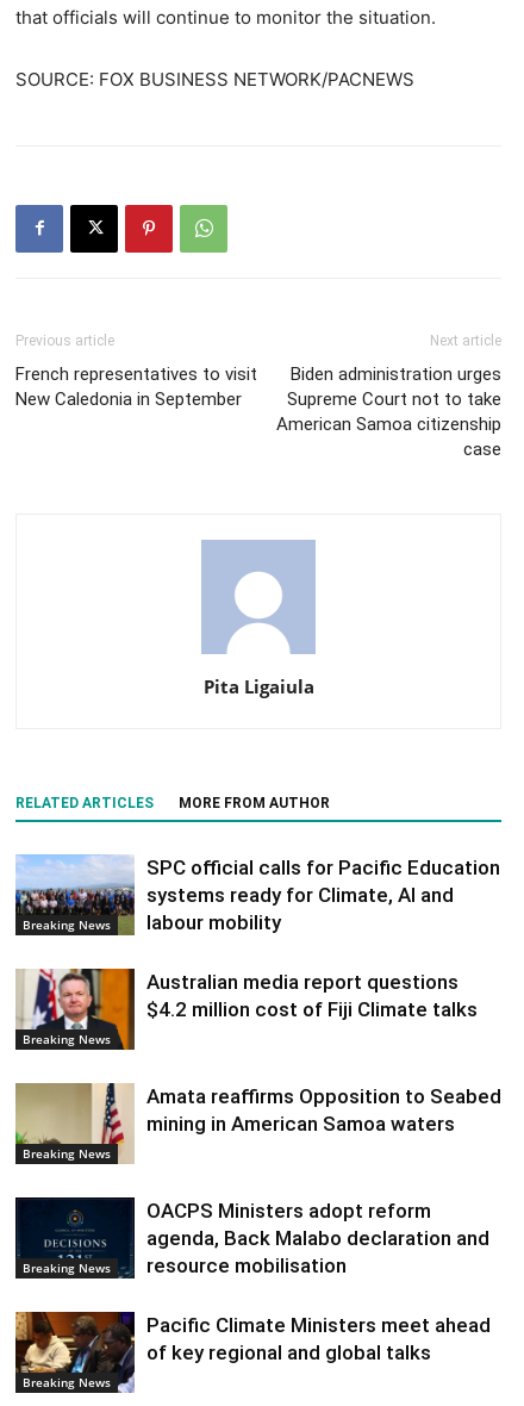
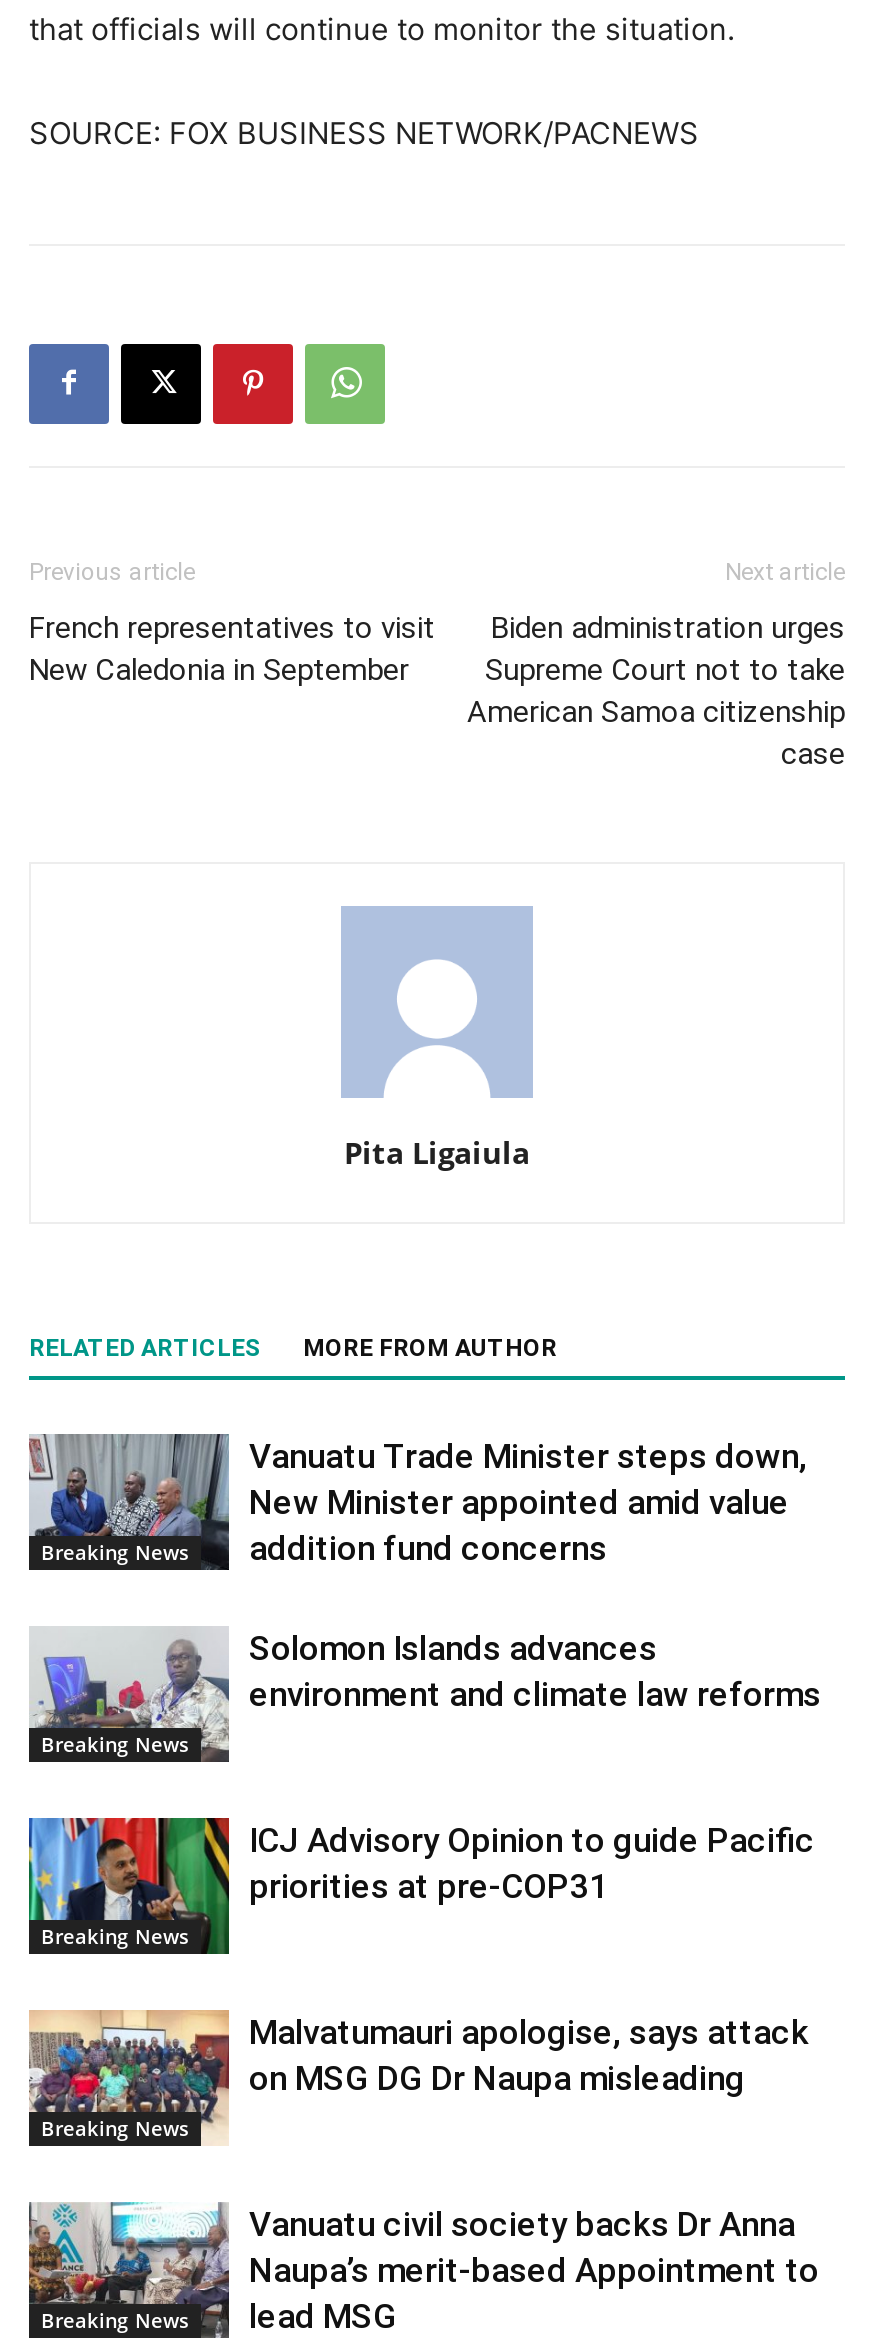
[14,854,500,935] [image] | SPC official calls for Pacific Education | systems ready for Climate, AI and | labour mobility -> [27,1432,807,1572] [image] | Vanuatu Trade Minister steps down, | New Minister appointed amid value | addition fund concerns
[17,968,478,1051] [image] | Australian media report questions | $4.2 million cost of Fiji Climate talks -> [33,1626,821,1762] [image] | Solomon Islands advances | environment and climate law reforms
[14,1082,501,1164] [image] | Amata reaffirms Opposition to Seabed | mining in American Samoa waters -> [27,1816,815,1956] [image] | ICJ Advisory Opinion to guide Pacific | priorities at pre-COP31
[14,1196,489,1280] [image] | OACPS Ministers adopt reform | agenda, Back Malabo declaration and | resource mobilisation -> [29,2010,809,2146] [image] | Malvatumauri apologise, says attack | on MSG DG Dr Naupa misleading
[14,1311,491,1393] [image] | Pacific Climate Ministers meet ahead | of key regional and global talks -> [27,2200,819,2340] [image] | Vanuatu civil society backs Dr Anna | Naupa’s merit-based Appointment to | lead MSG

